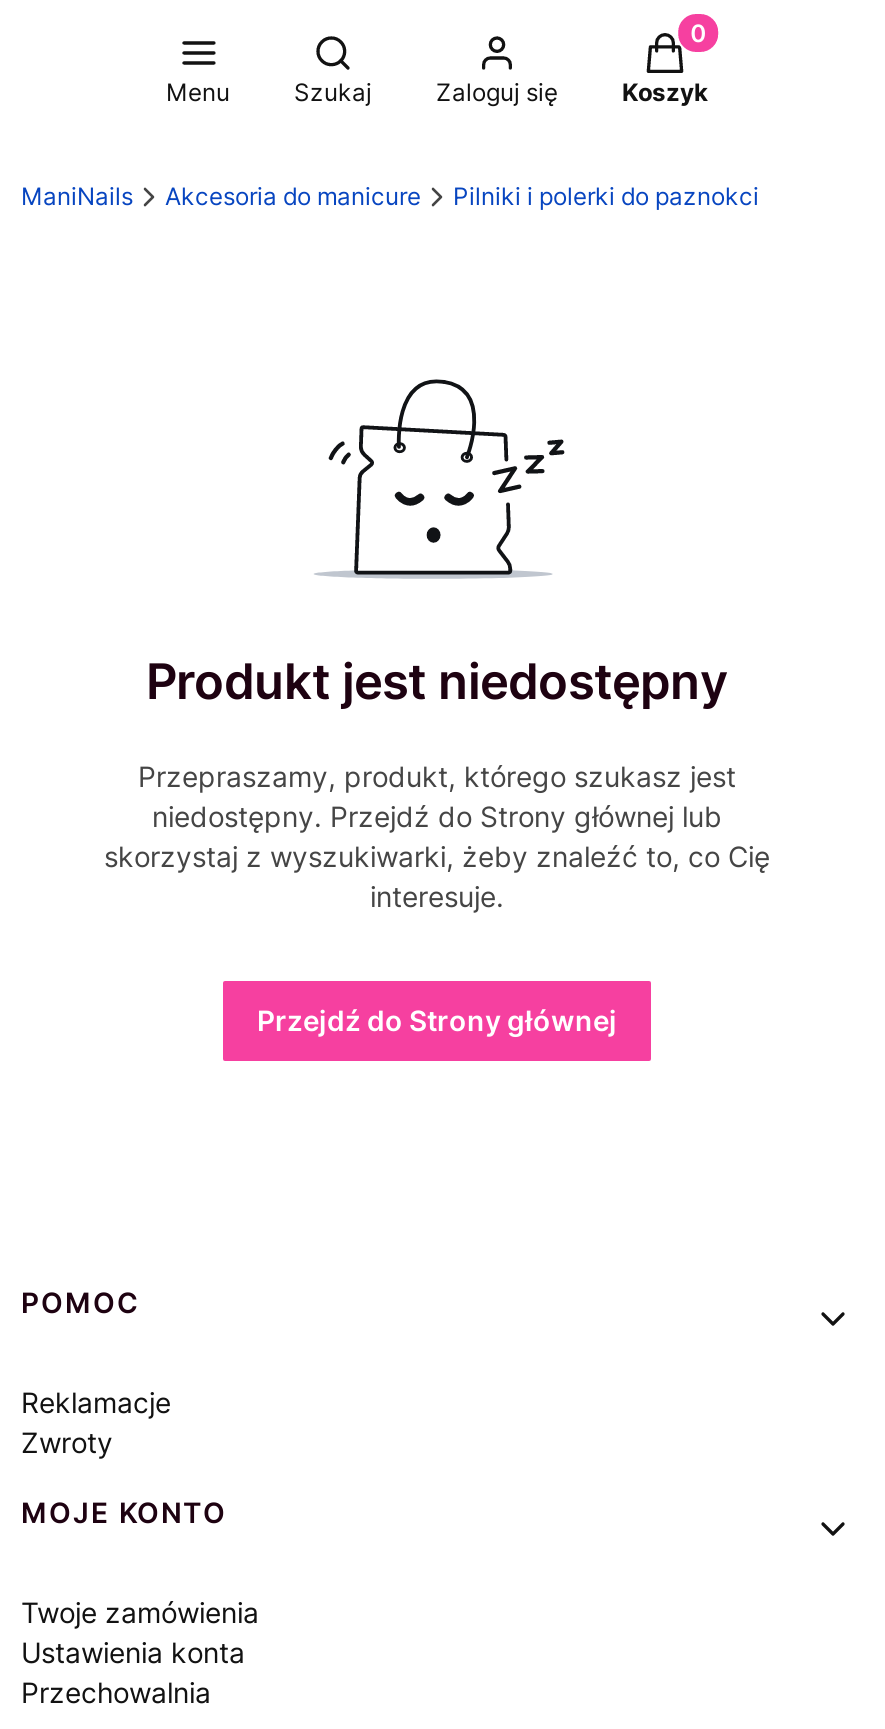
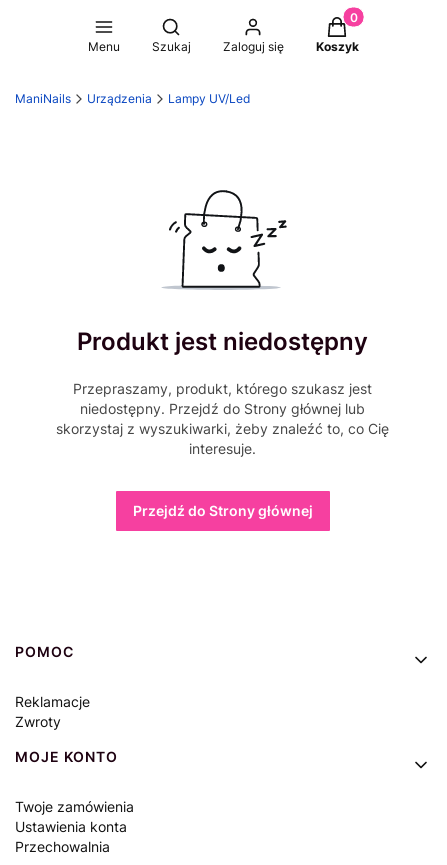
[165,181,759,211] Akcesoria do manicure | Pilniki i polerki do paznokci -> [87,91,250,106] Urządzenia | Lampy UV/Led

